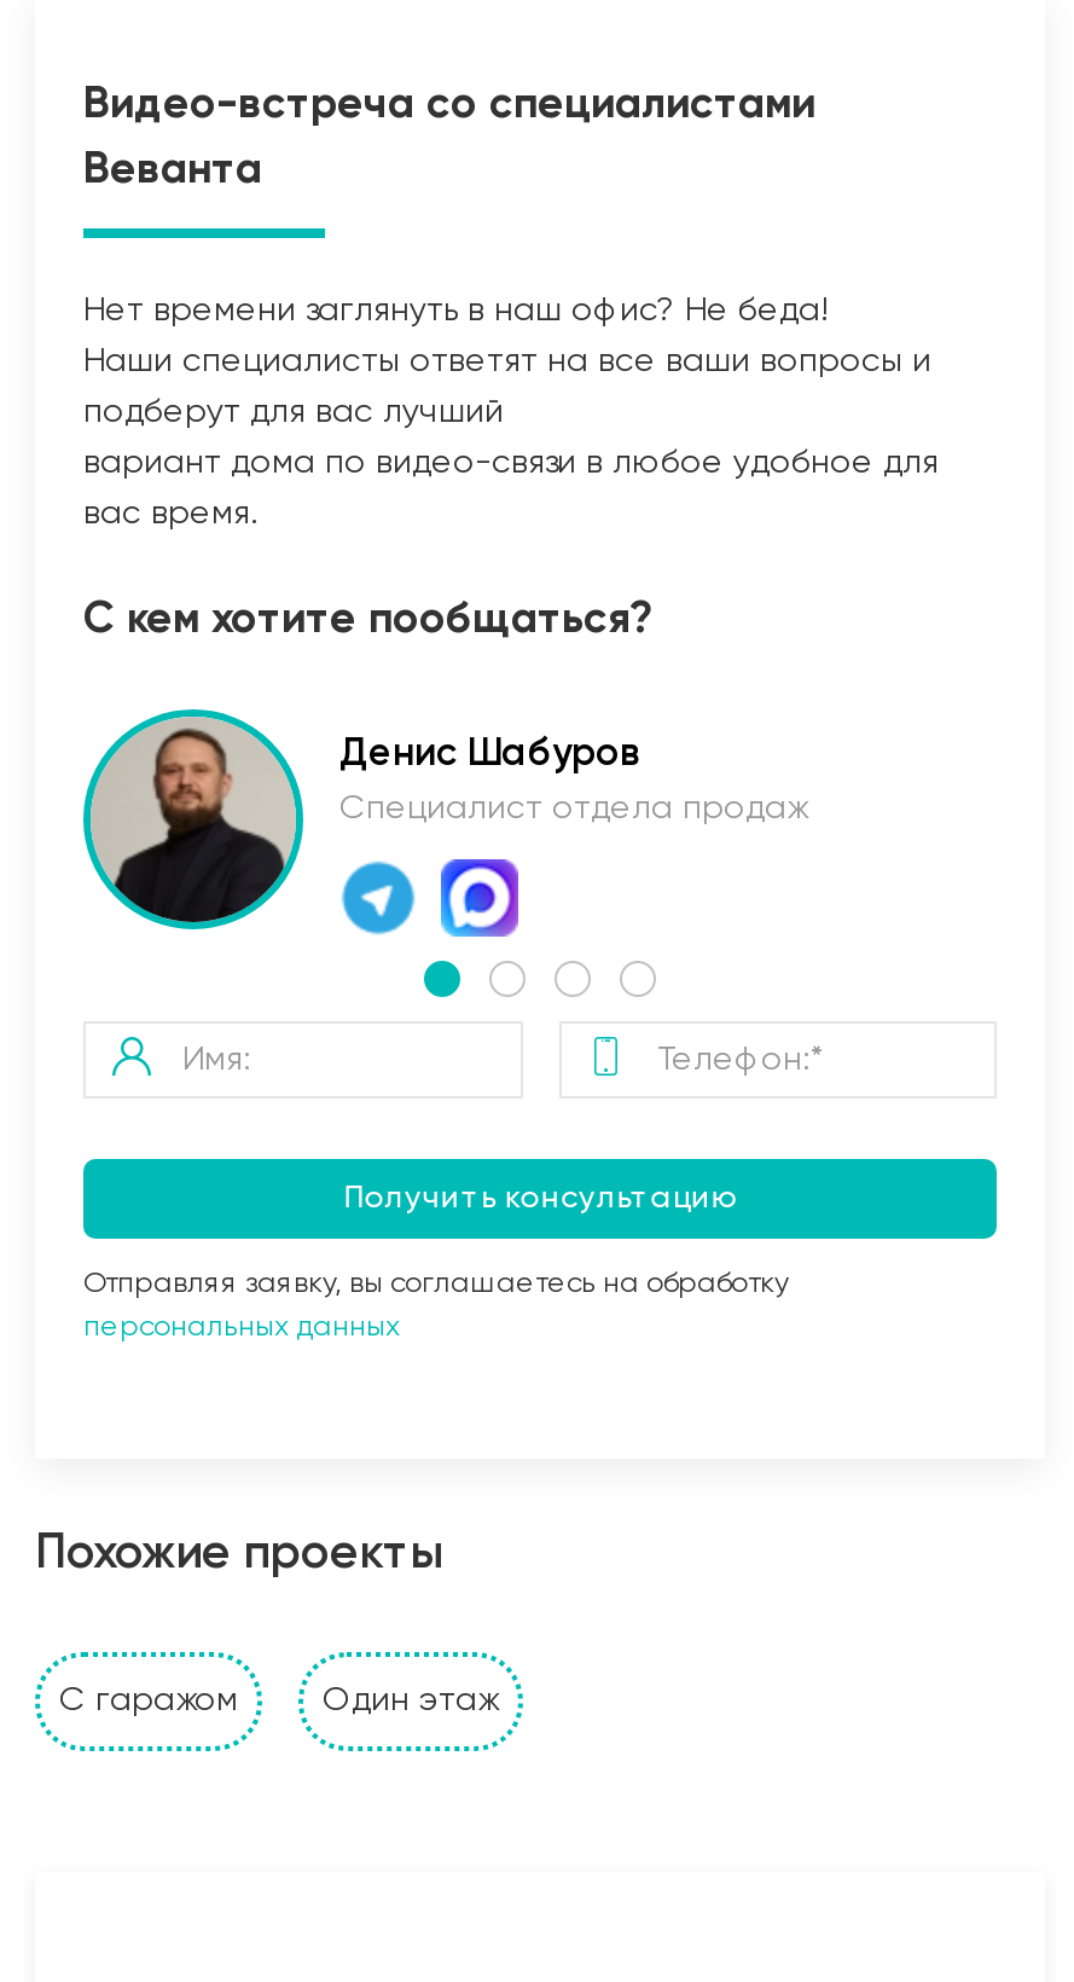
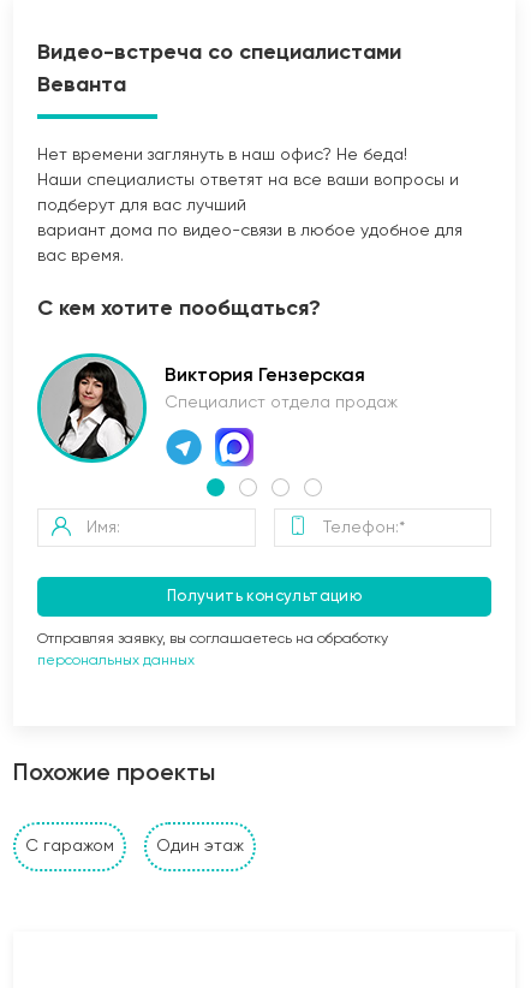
[112,729,639,917] [image] | Денис Шабуров -> [53,362,365,457] [image] | Виктория Гензерская

